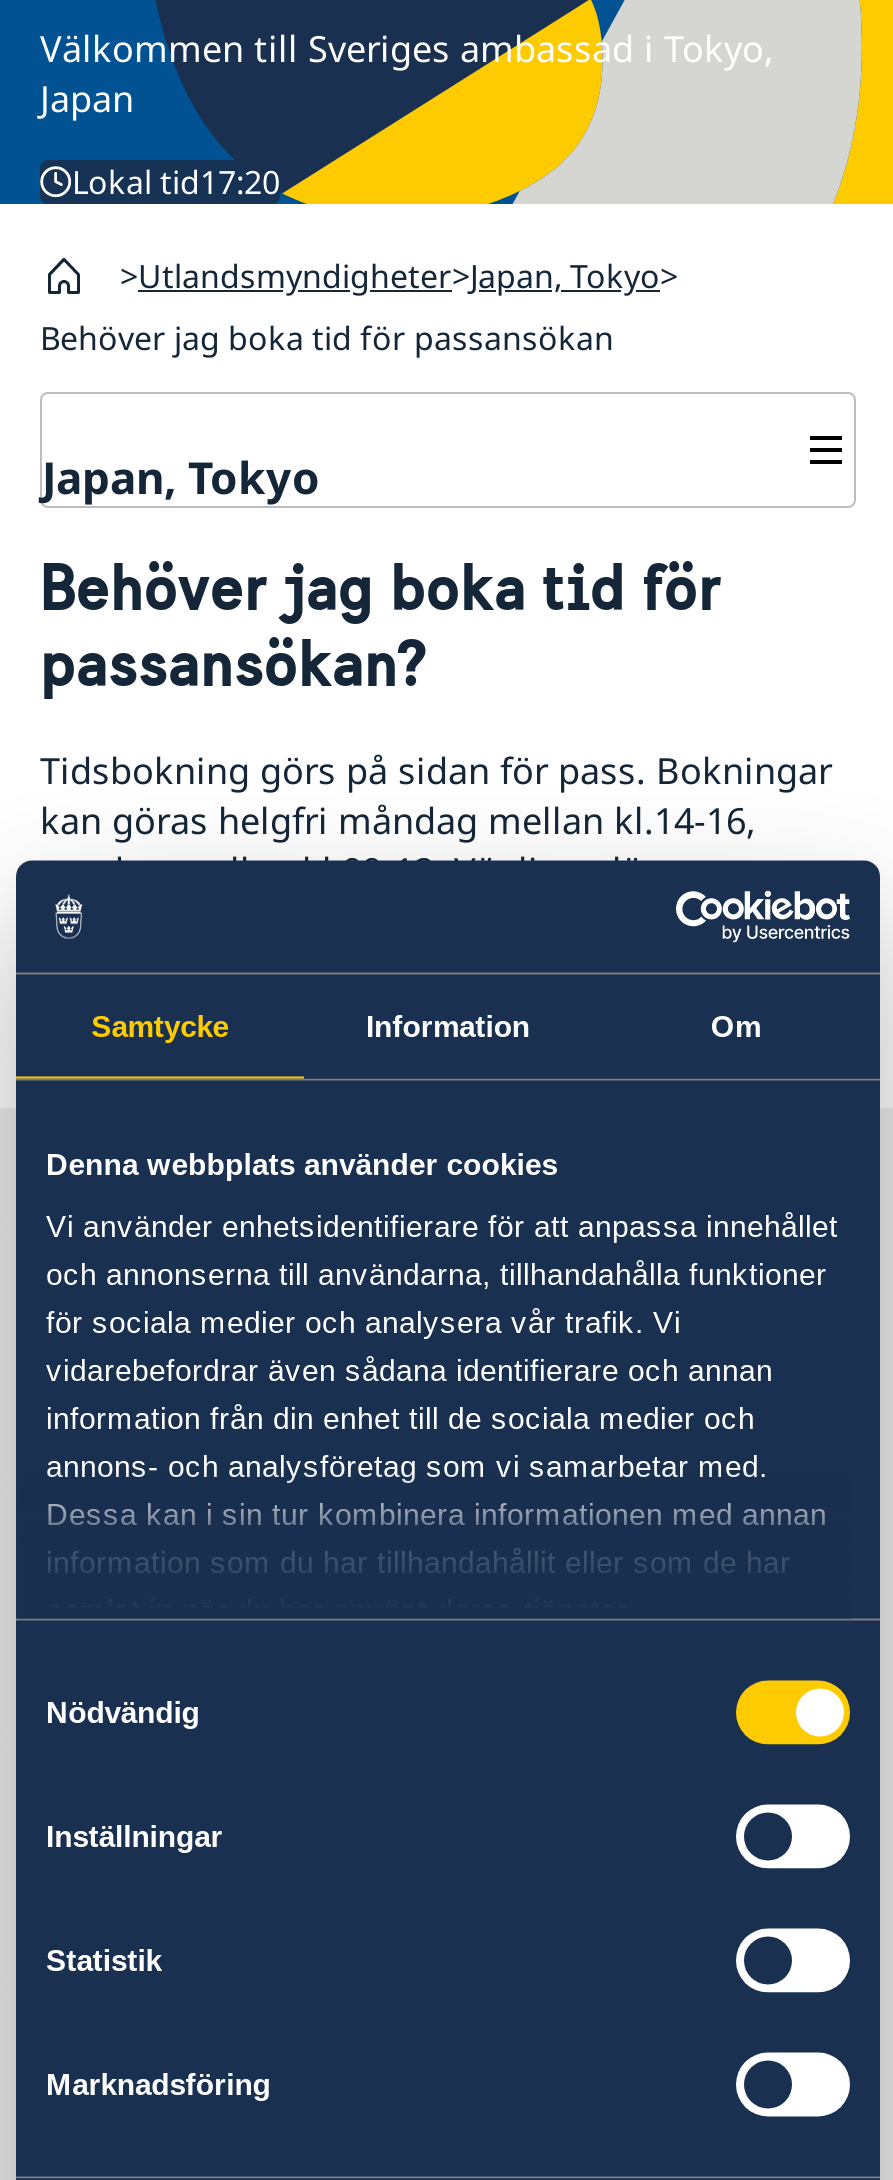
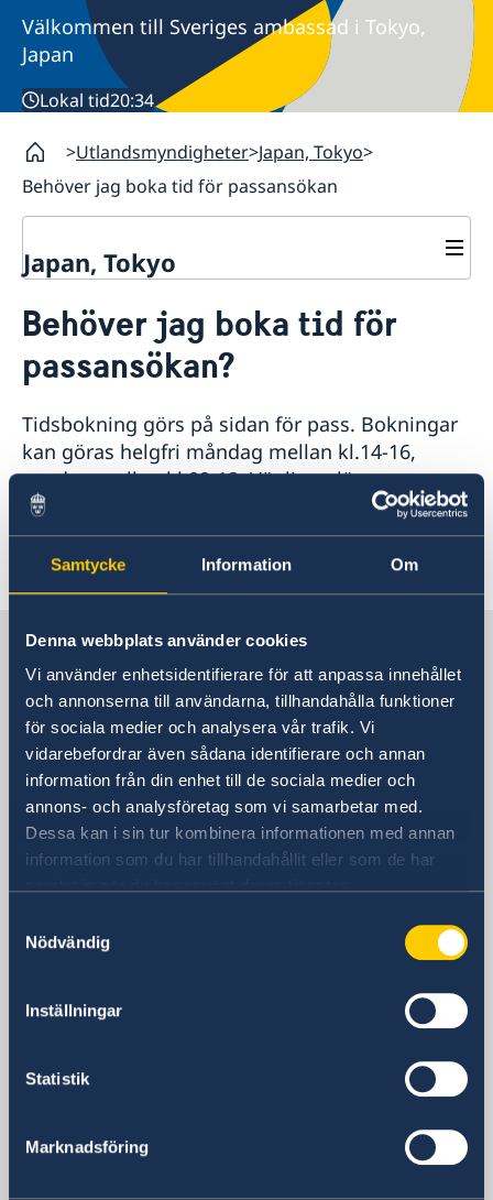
[72,161,280,205] Lokal tid17:20 -> [40,89,154,113] Lokal tid20:34

